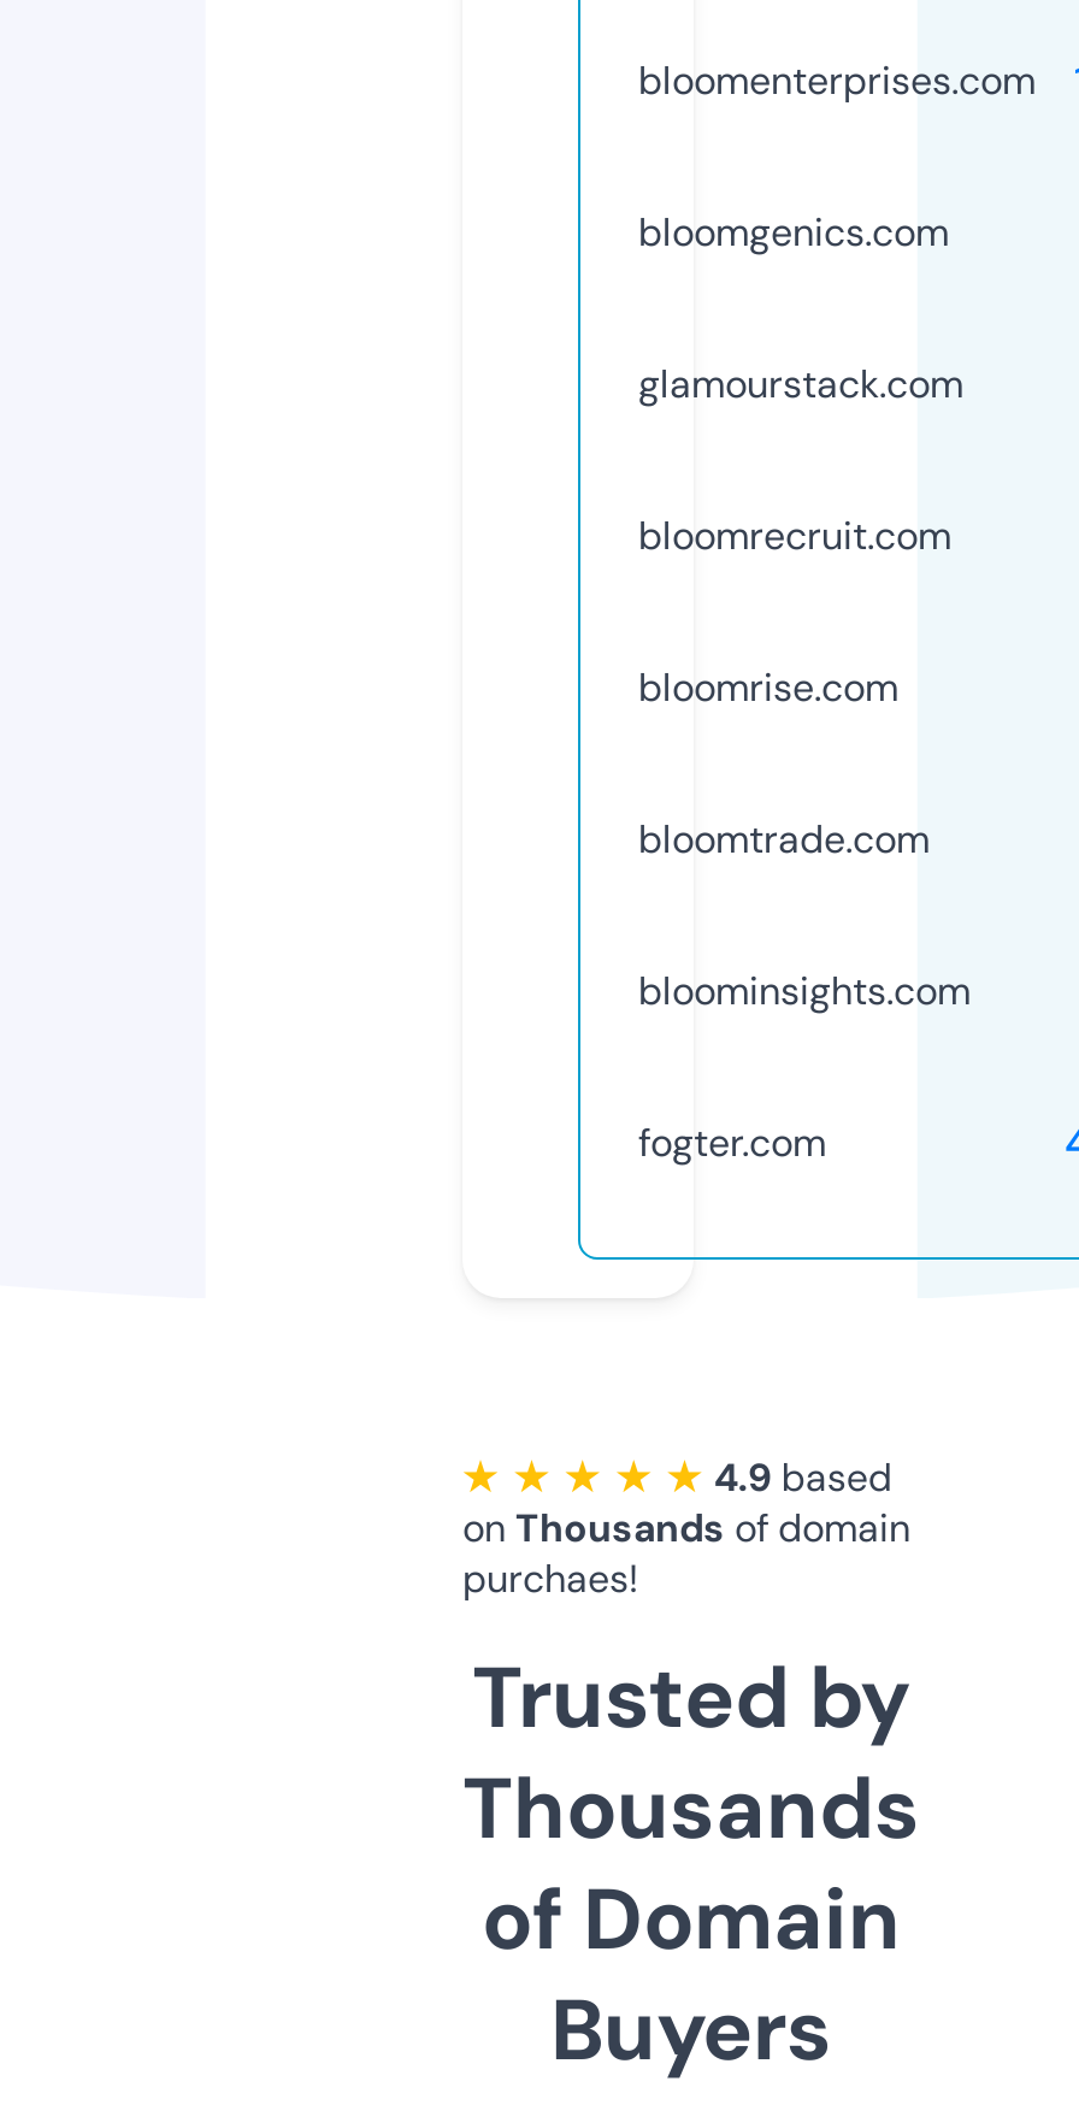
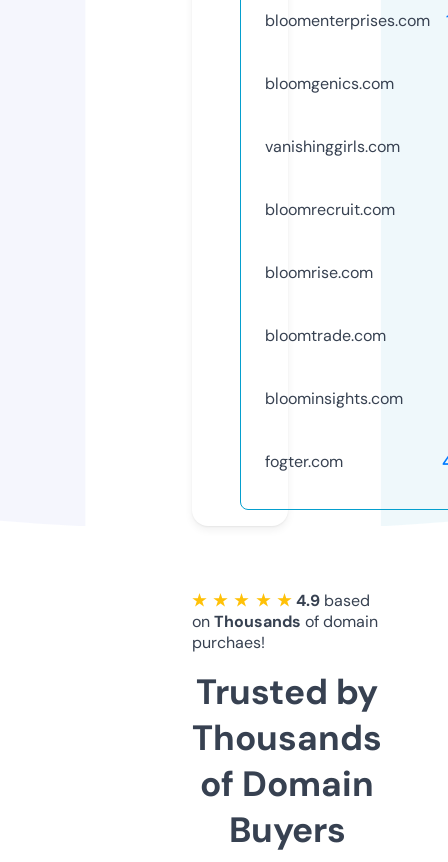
[638,358,963,409] glamourstack.com -> [265,136,400,157] vanishinggirls.com

